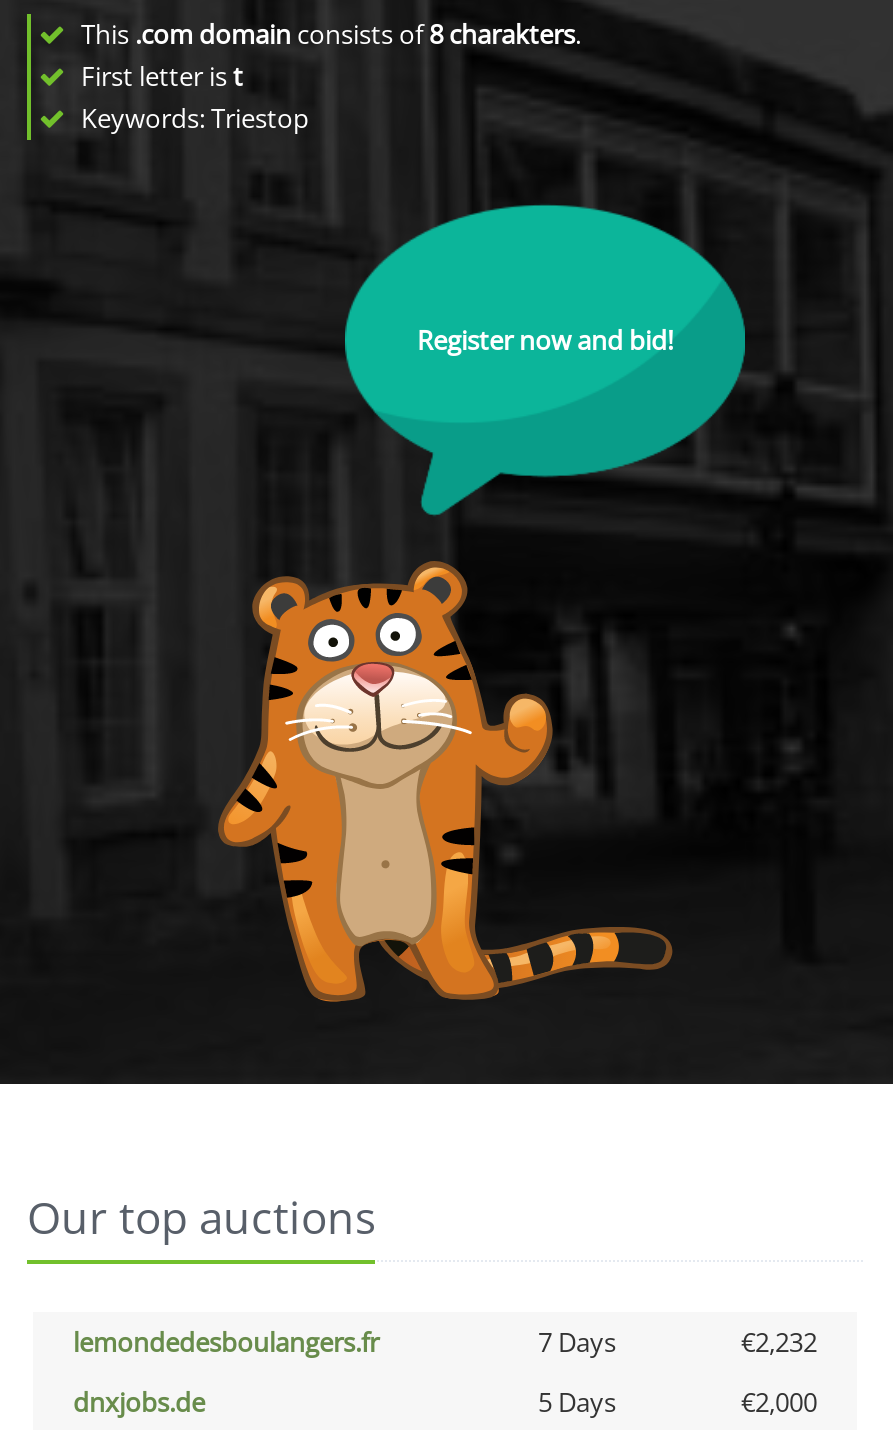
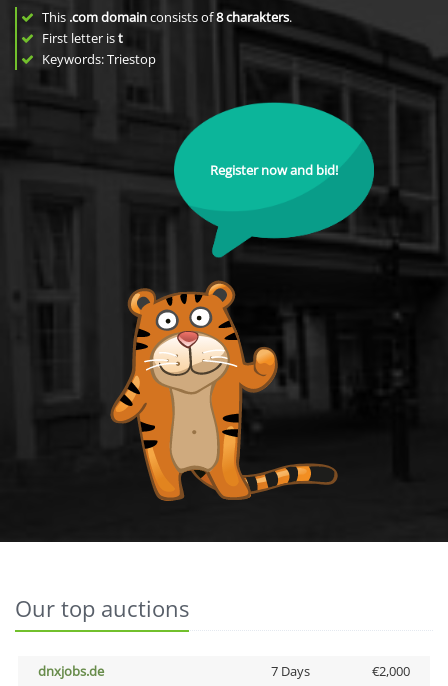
[73,1324,817,1360] lemondedesboulangers.fr | 7 Days | €2,232 -> none
[538,1384,616,1420] 5 Days -> [270,662,309,680] 7 Days

